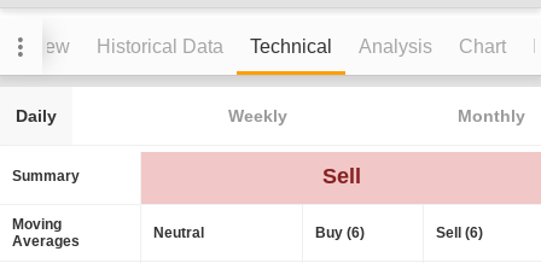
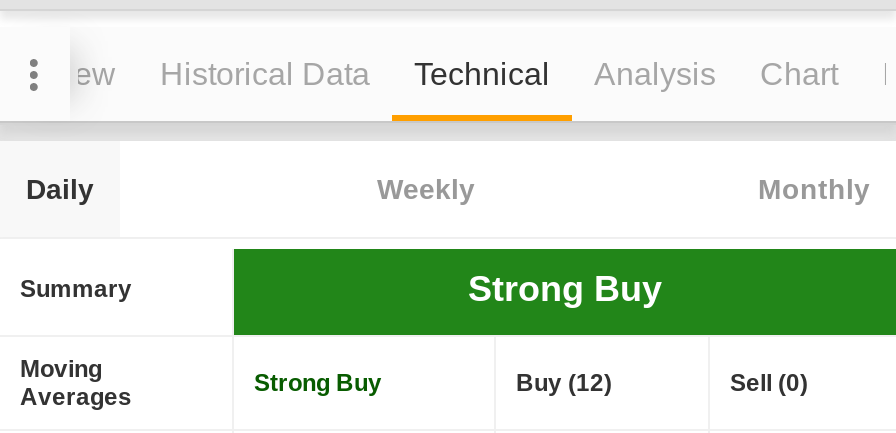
[322,164,360,188] Sell -> [468,269,662,309] Strong Buy
[153,225,483,241] Neutral | Buy (6) | Sell (6) -> [254,369,808,397] Strong Buy | Buy (12) | Sell (0)

